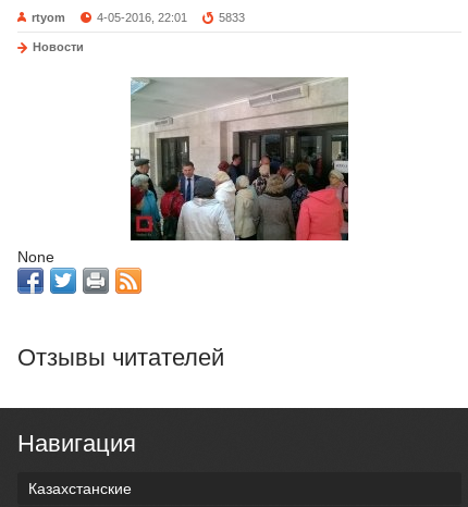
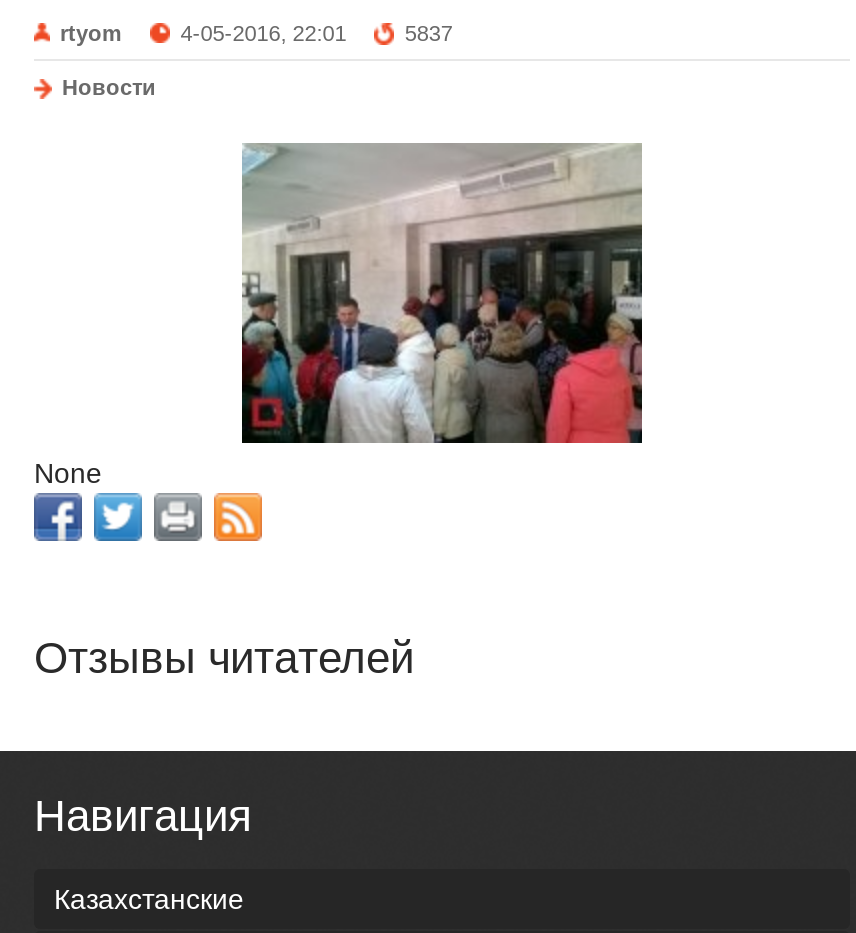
[219,11,245,24] 5833 -> [405,21,453,45] 5837

